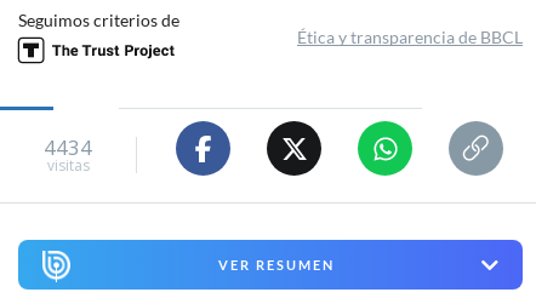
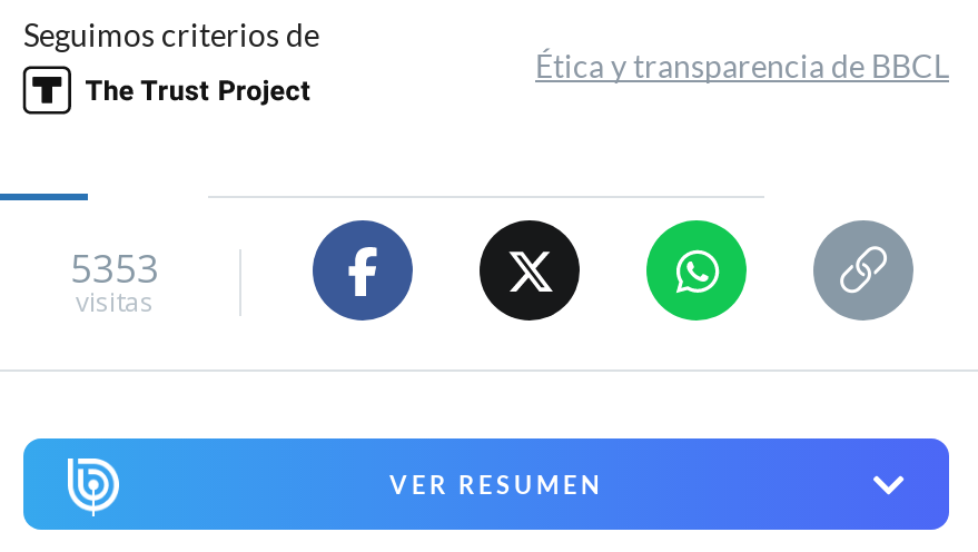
[44,133,92,161] 4434 -> [70,243,159,294] 5353

